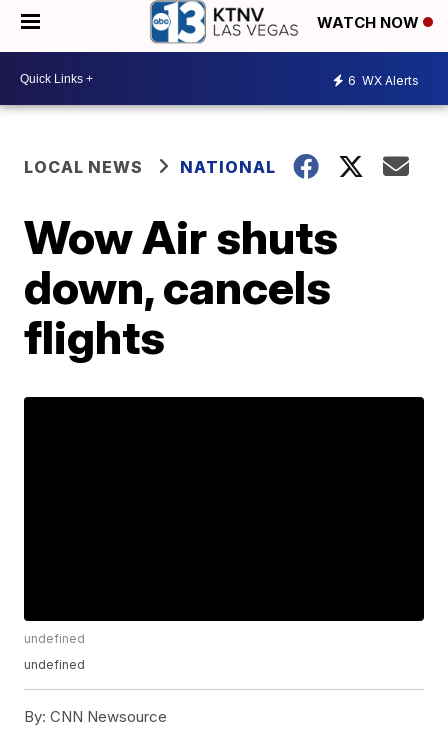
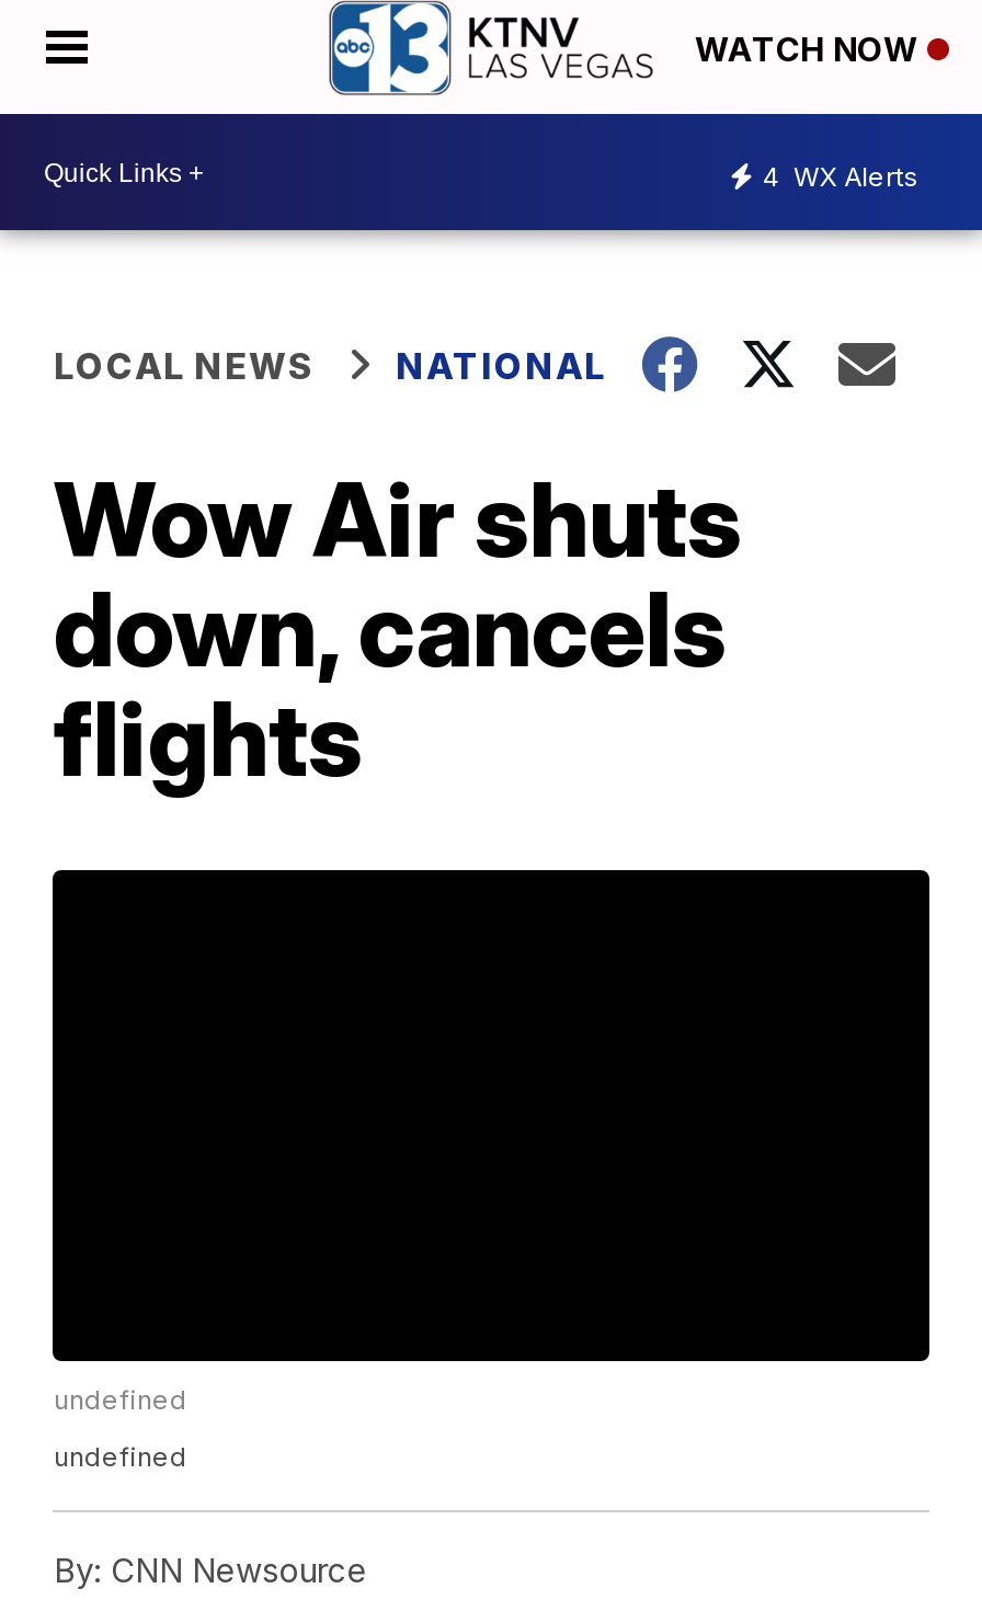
[348,72,419,87] 6 WX Alerts -> [763,159,918,192] 4 WX Alerts

